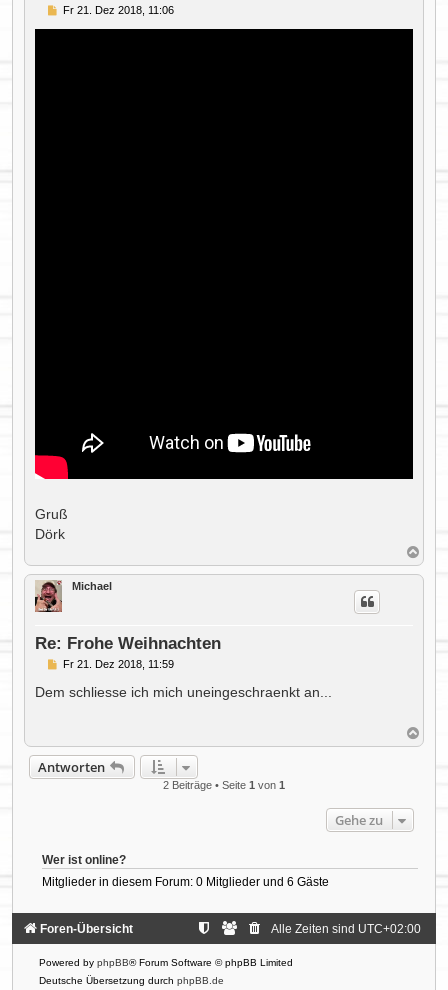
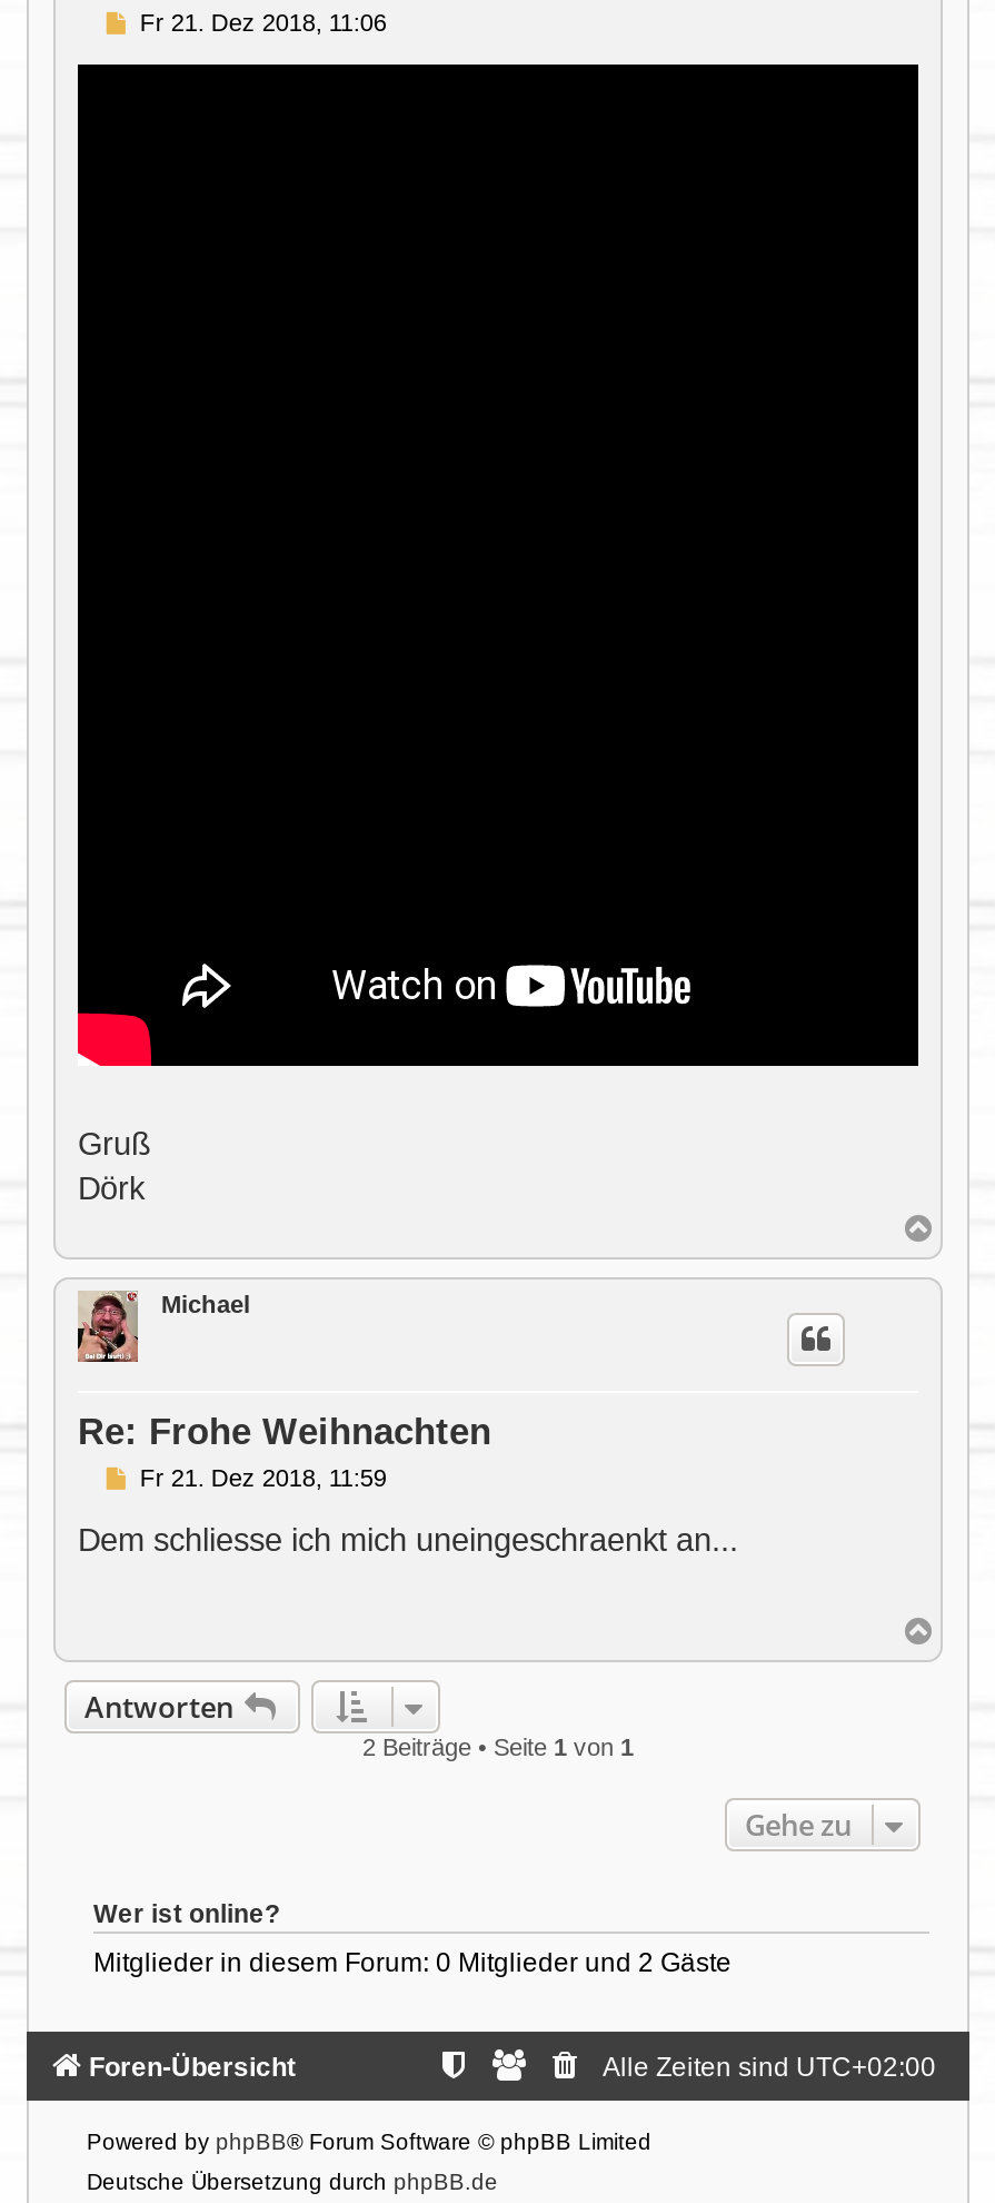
[42,875,329,889] Mitglieder in diesem Forum: 0 Mitglieder und 6 Gäste -> [93,1948,732,1979] Mitglieder in diesem Forum: 0 Mitglieder und 2 Gäste

